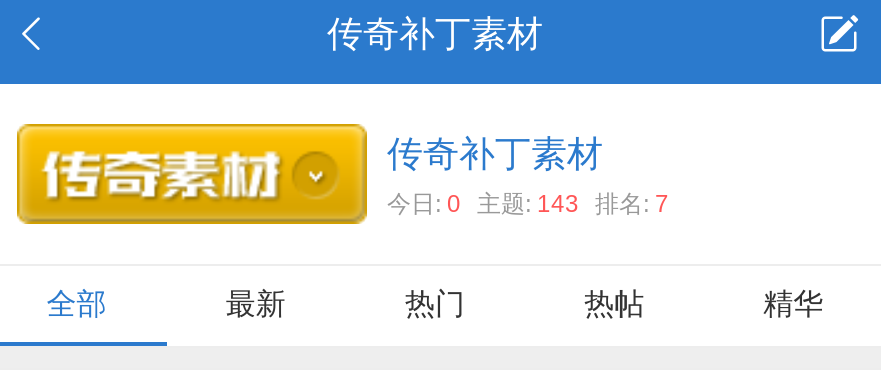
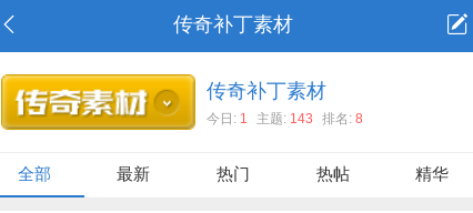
[387,190,669,218] 今日: 0 主题: 143 排名: 7 -> [207,111,363,126] 今日: 1 主题: 143 排名: 8

